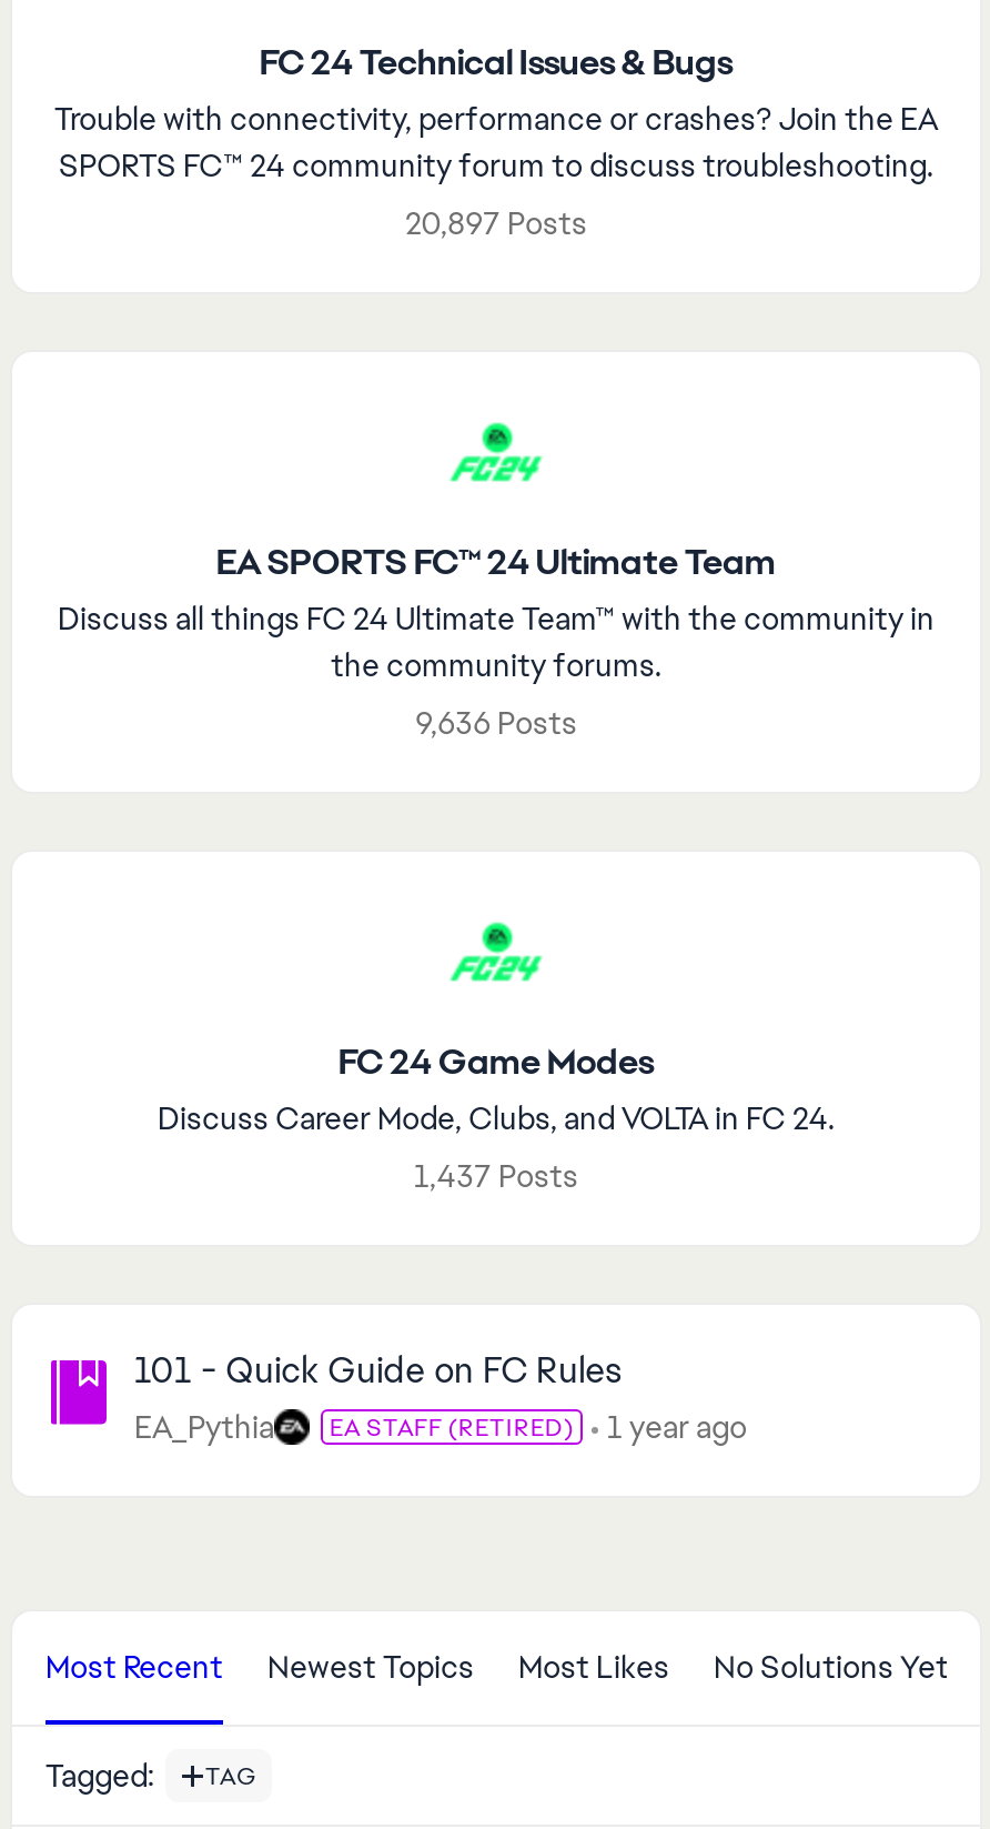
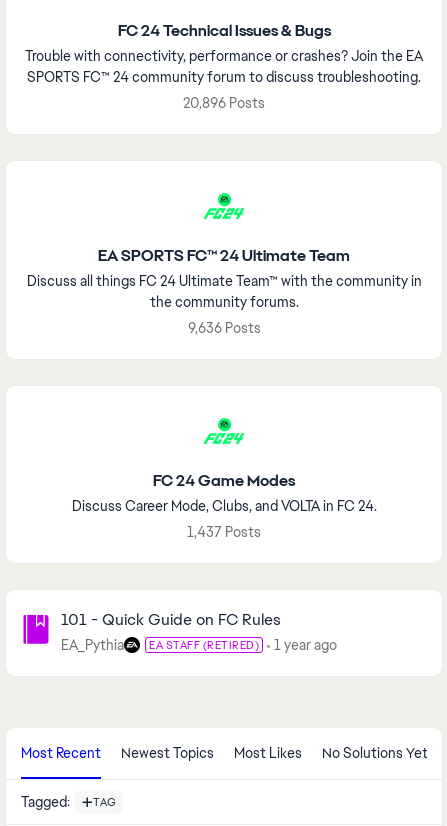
[405,203,587,243] 20,897 Posts -> [183,94,265,112] 20,896 Posts

